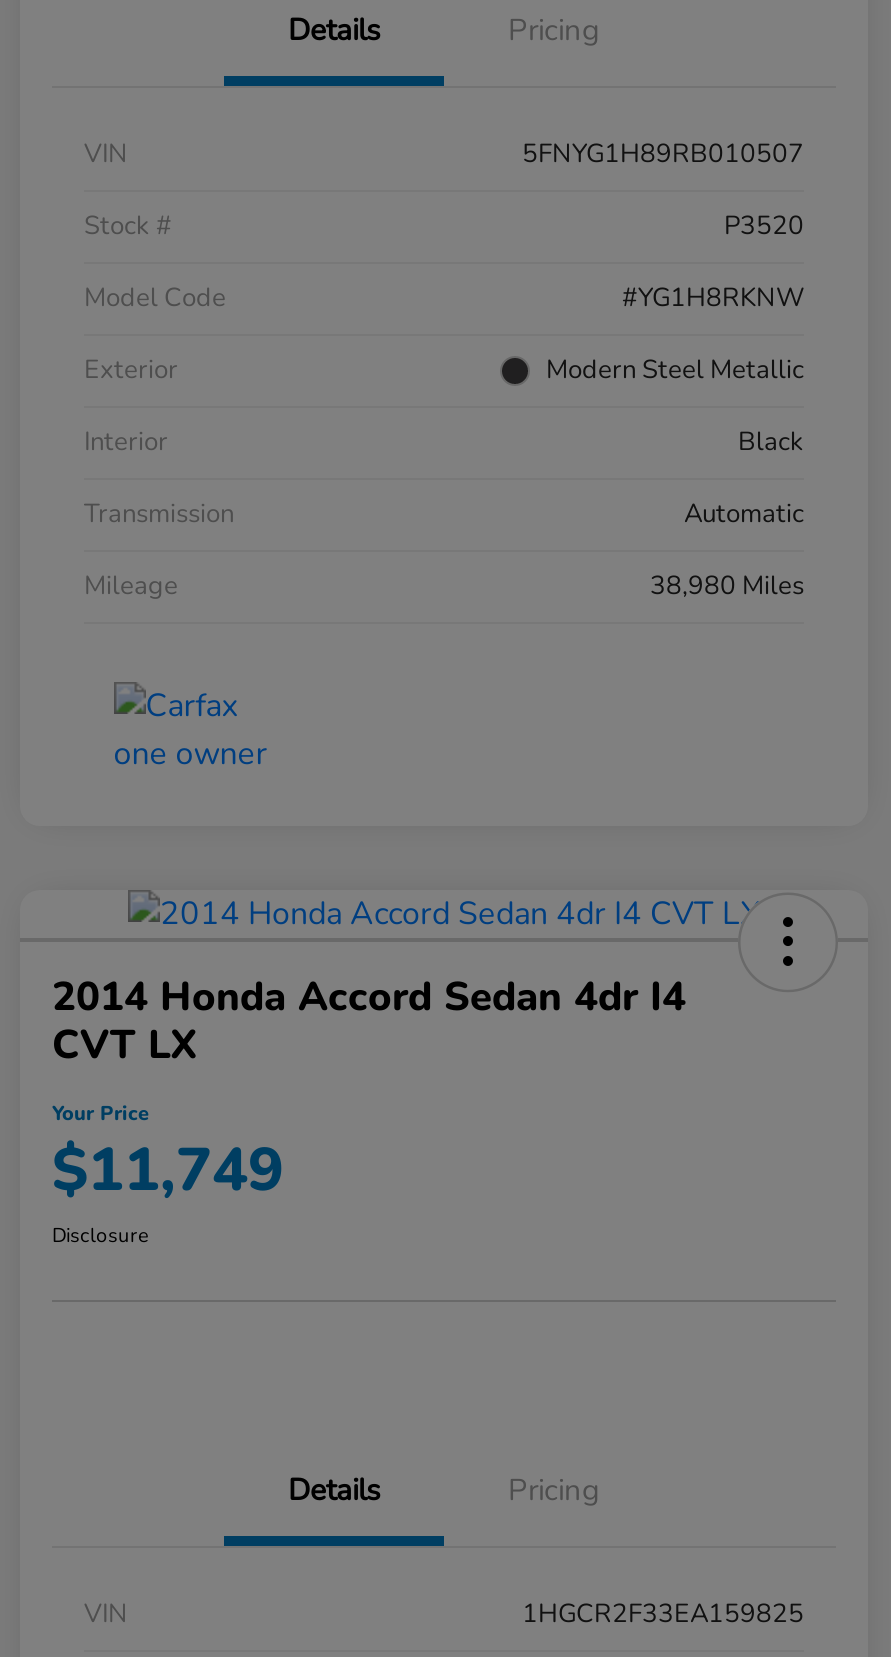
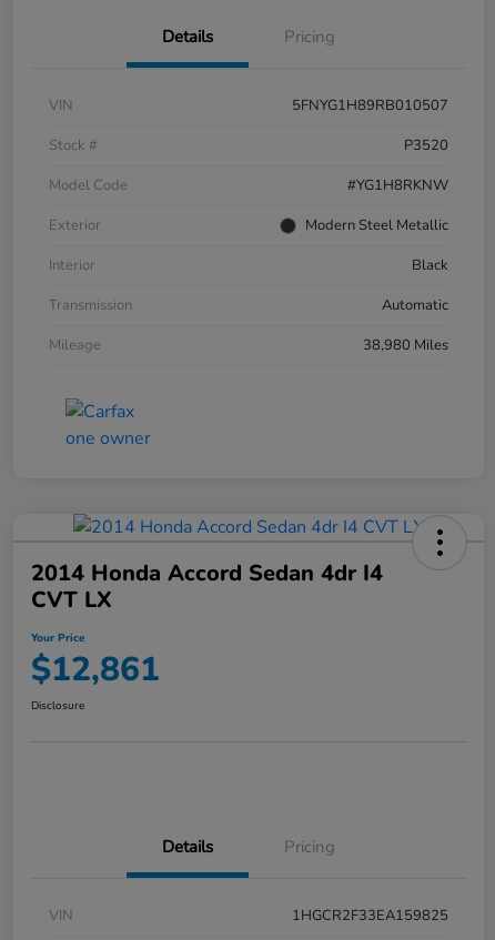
[52,1130,284,1212] $11,749 -> [31,647,160,693] $12,861

